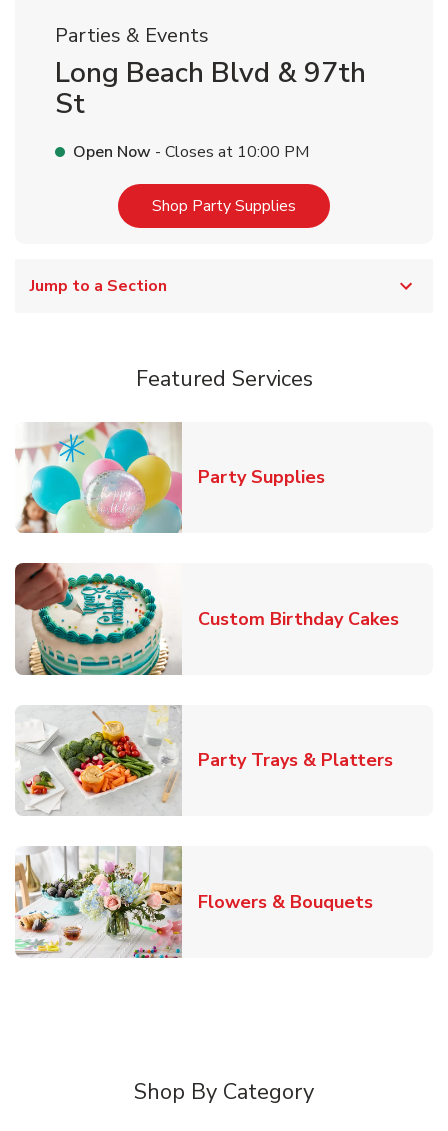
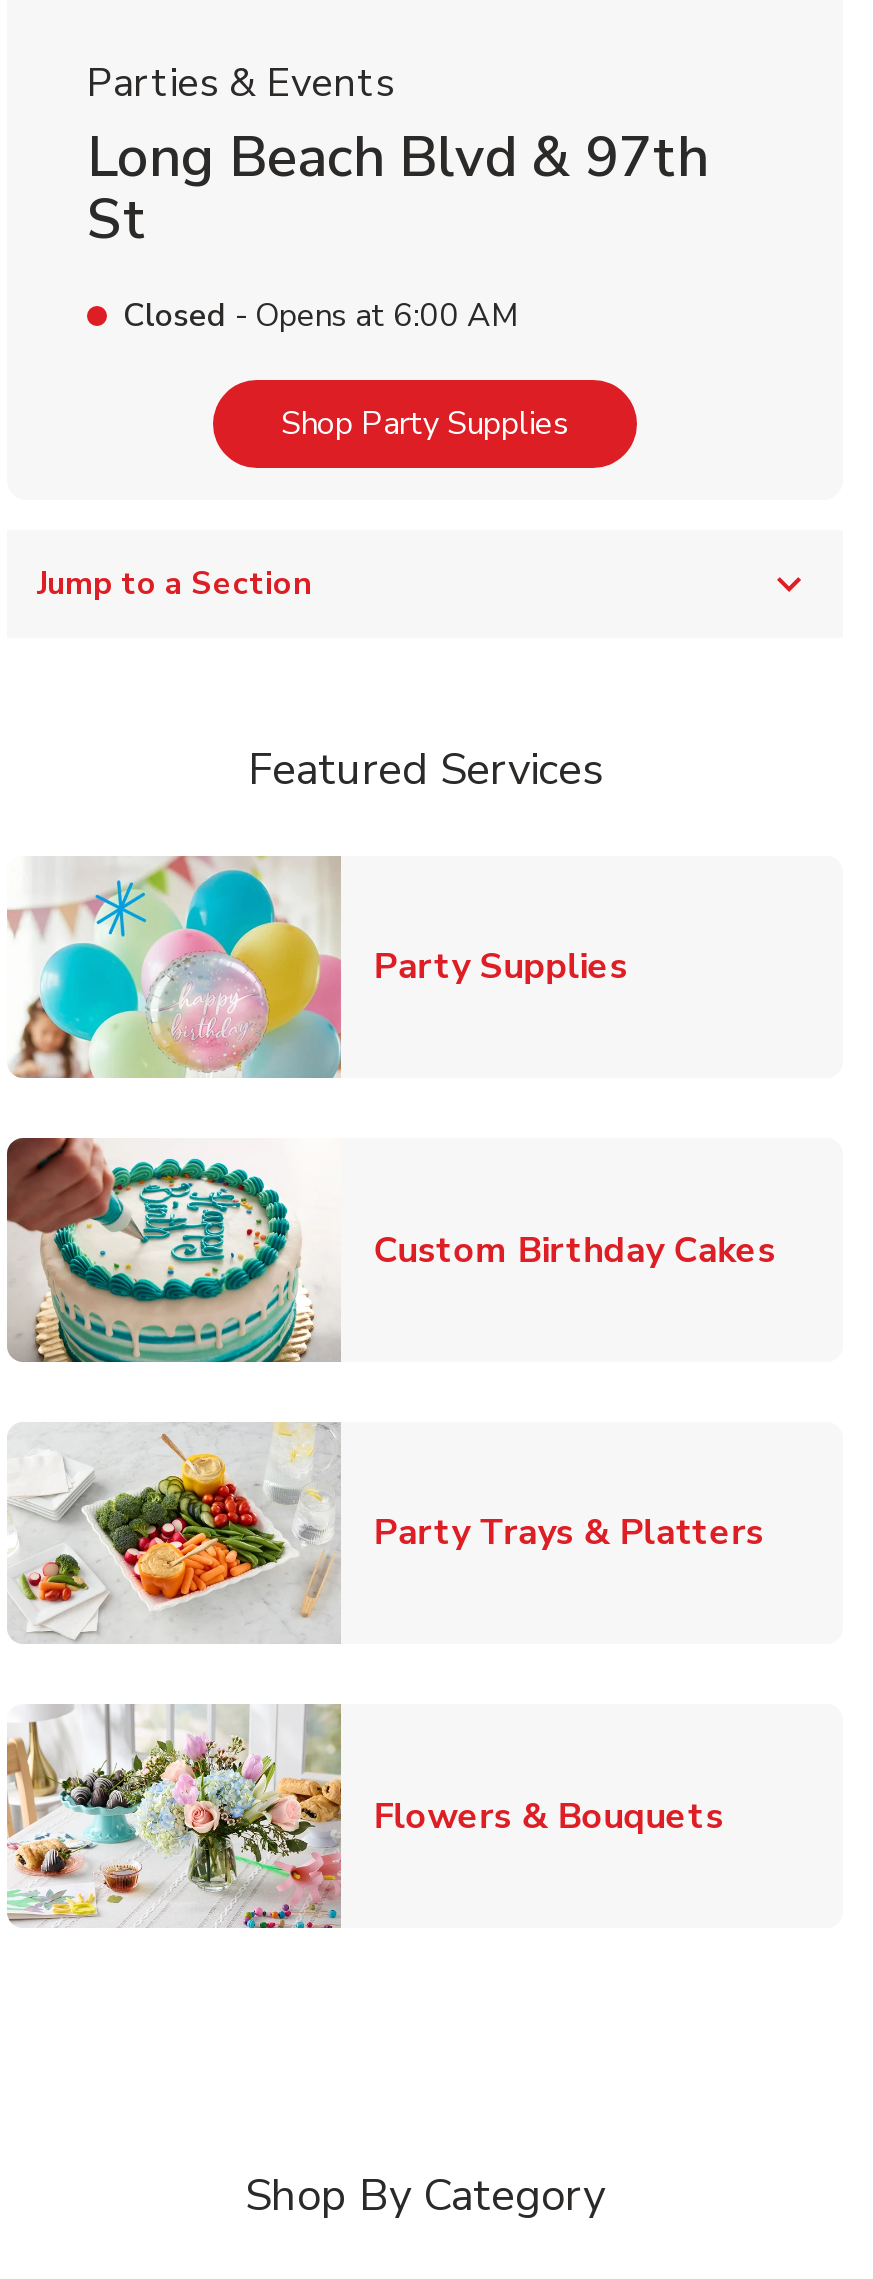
[73,141,309,163] Open Now - Closes at 10:00 PM -> [123,294,519,338] Closed - Opens at 6:00 AM

